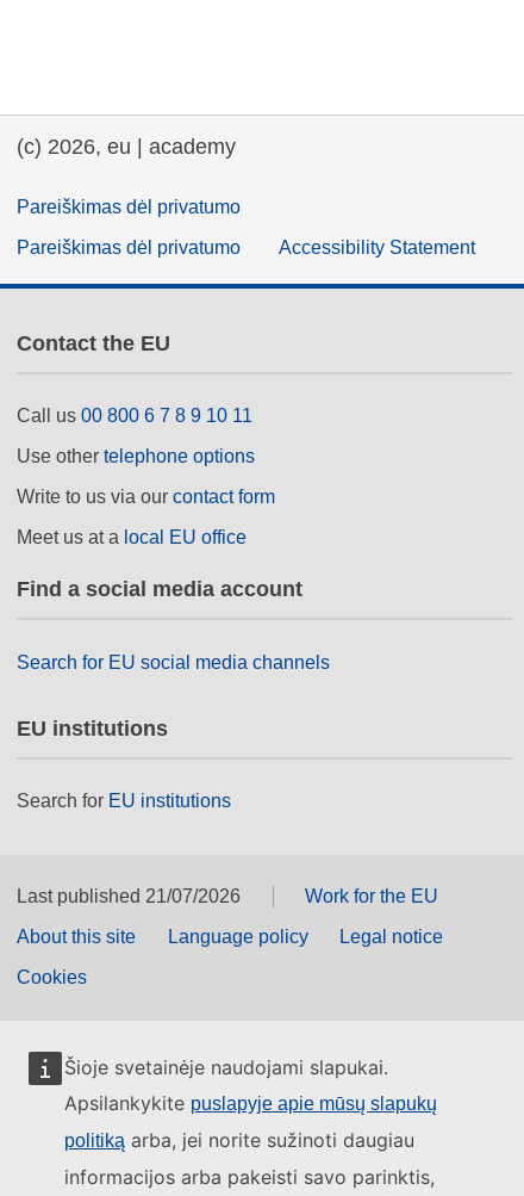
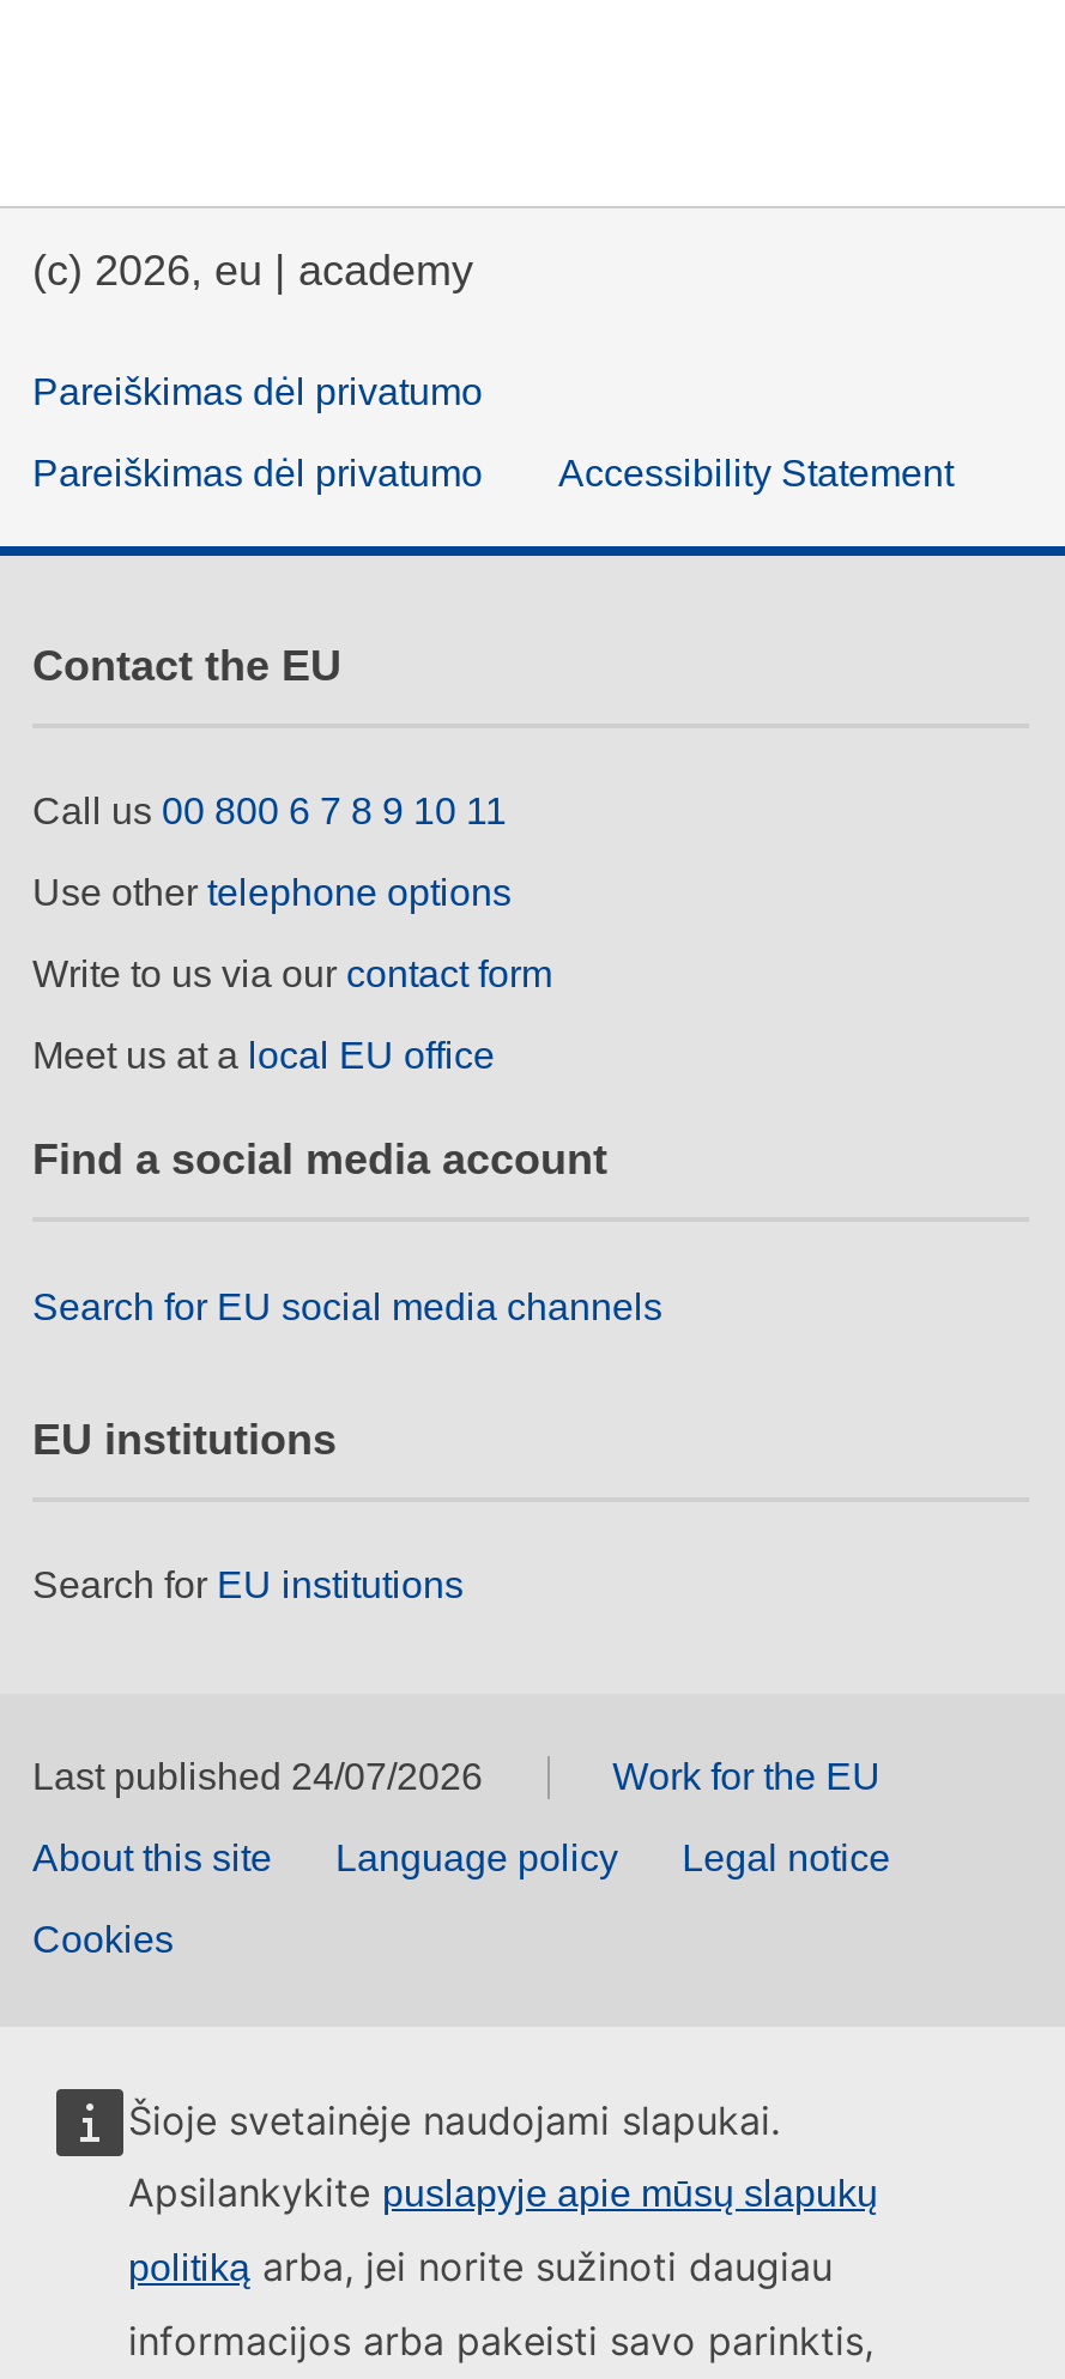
[17,887,241,907] Last published 21/07/2026 -> [32,1757,483,1798] Last published 24/07/2026

